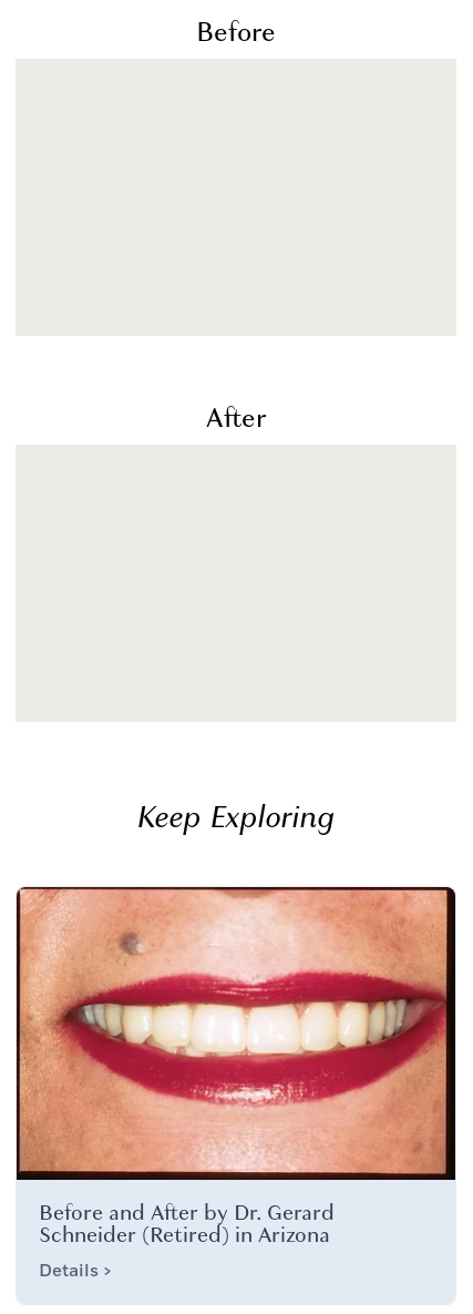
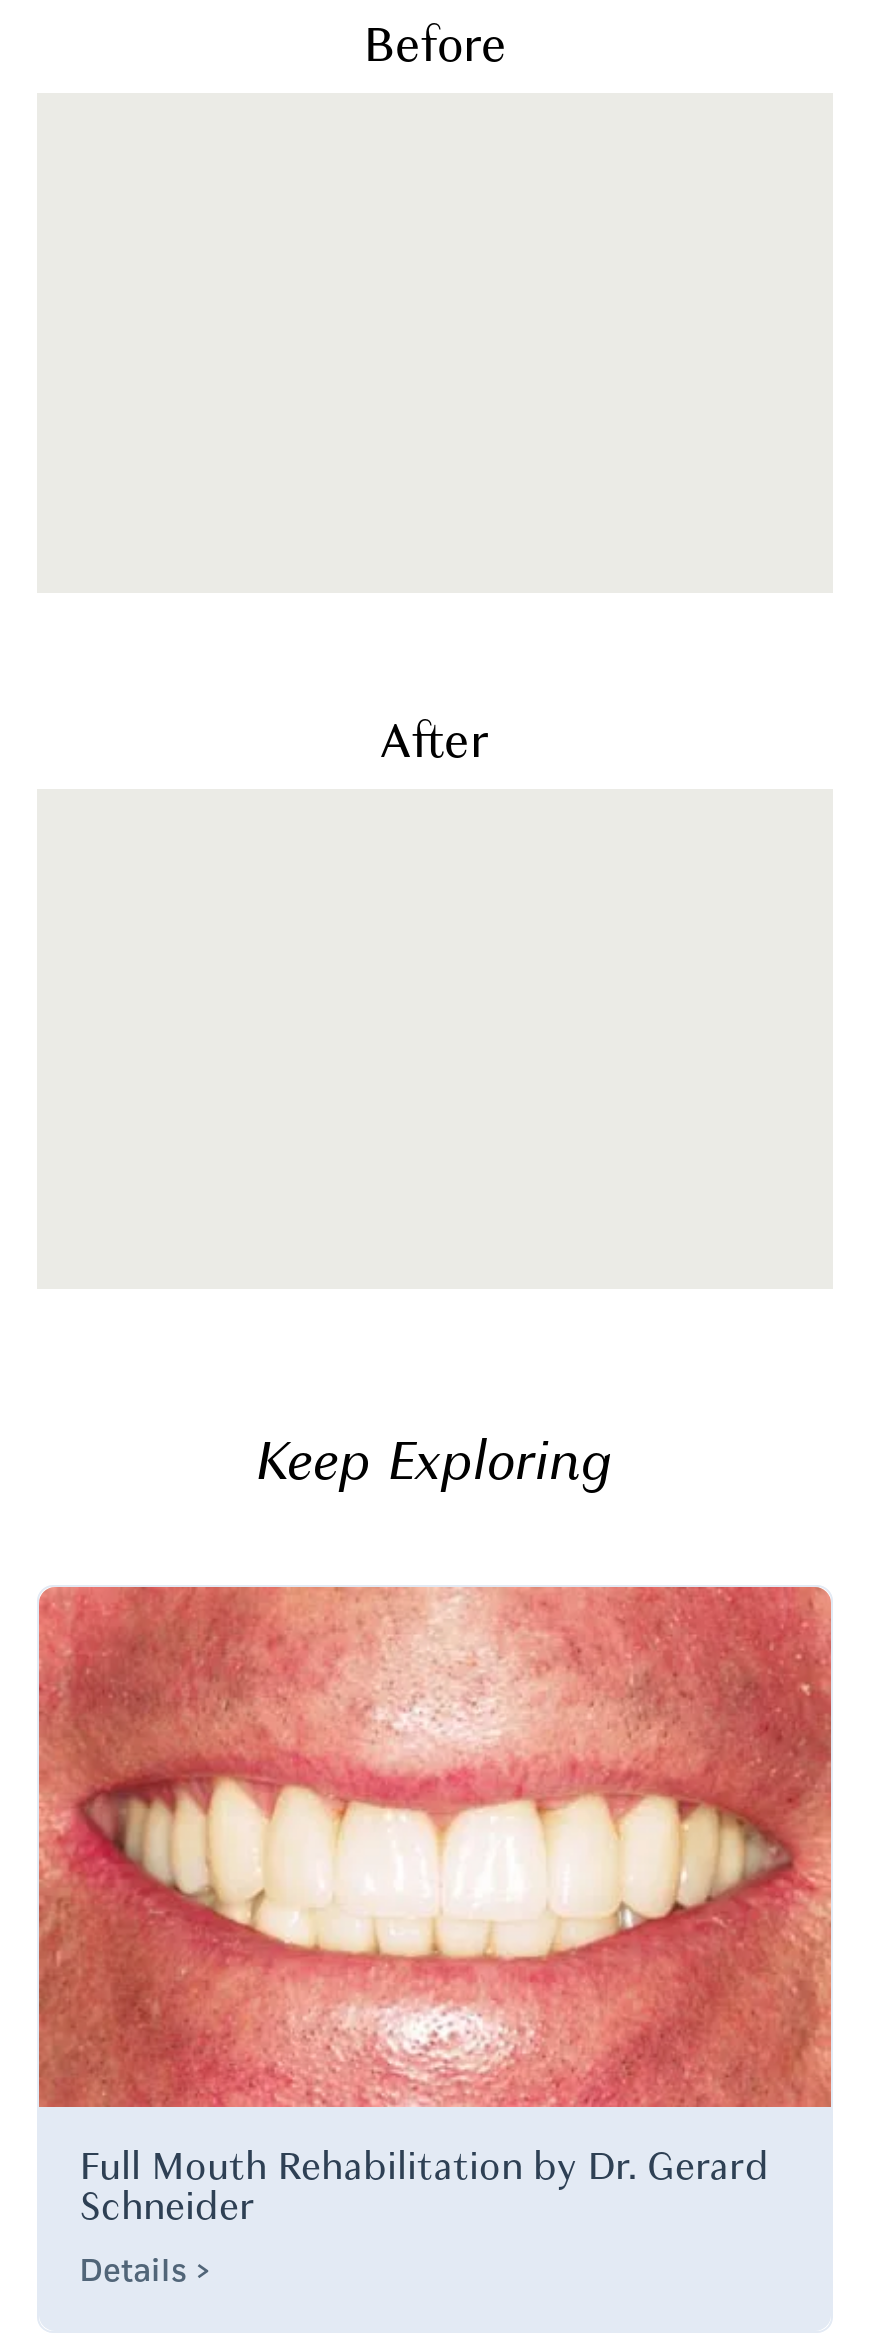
[16,886,456,1249] [image] | Before and After by Dr. Gerard | Schneider (Retired) in Arizona -> [37,1585,833,2234] [image] | Full Mouth Rehabilitation by Dr. Gerard | Schneider

